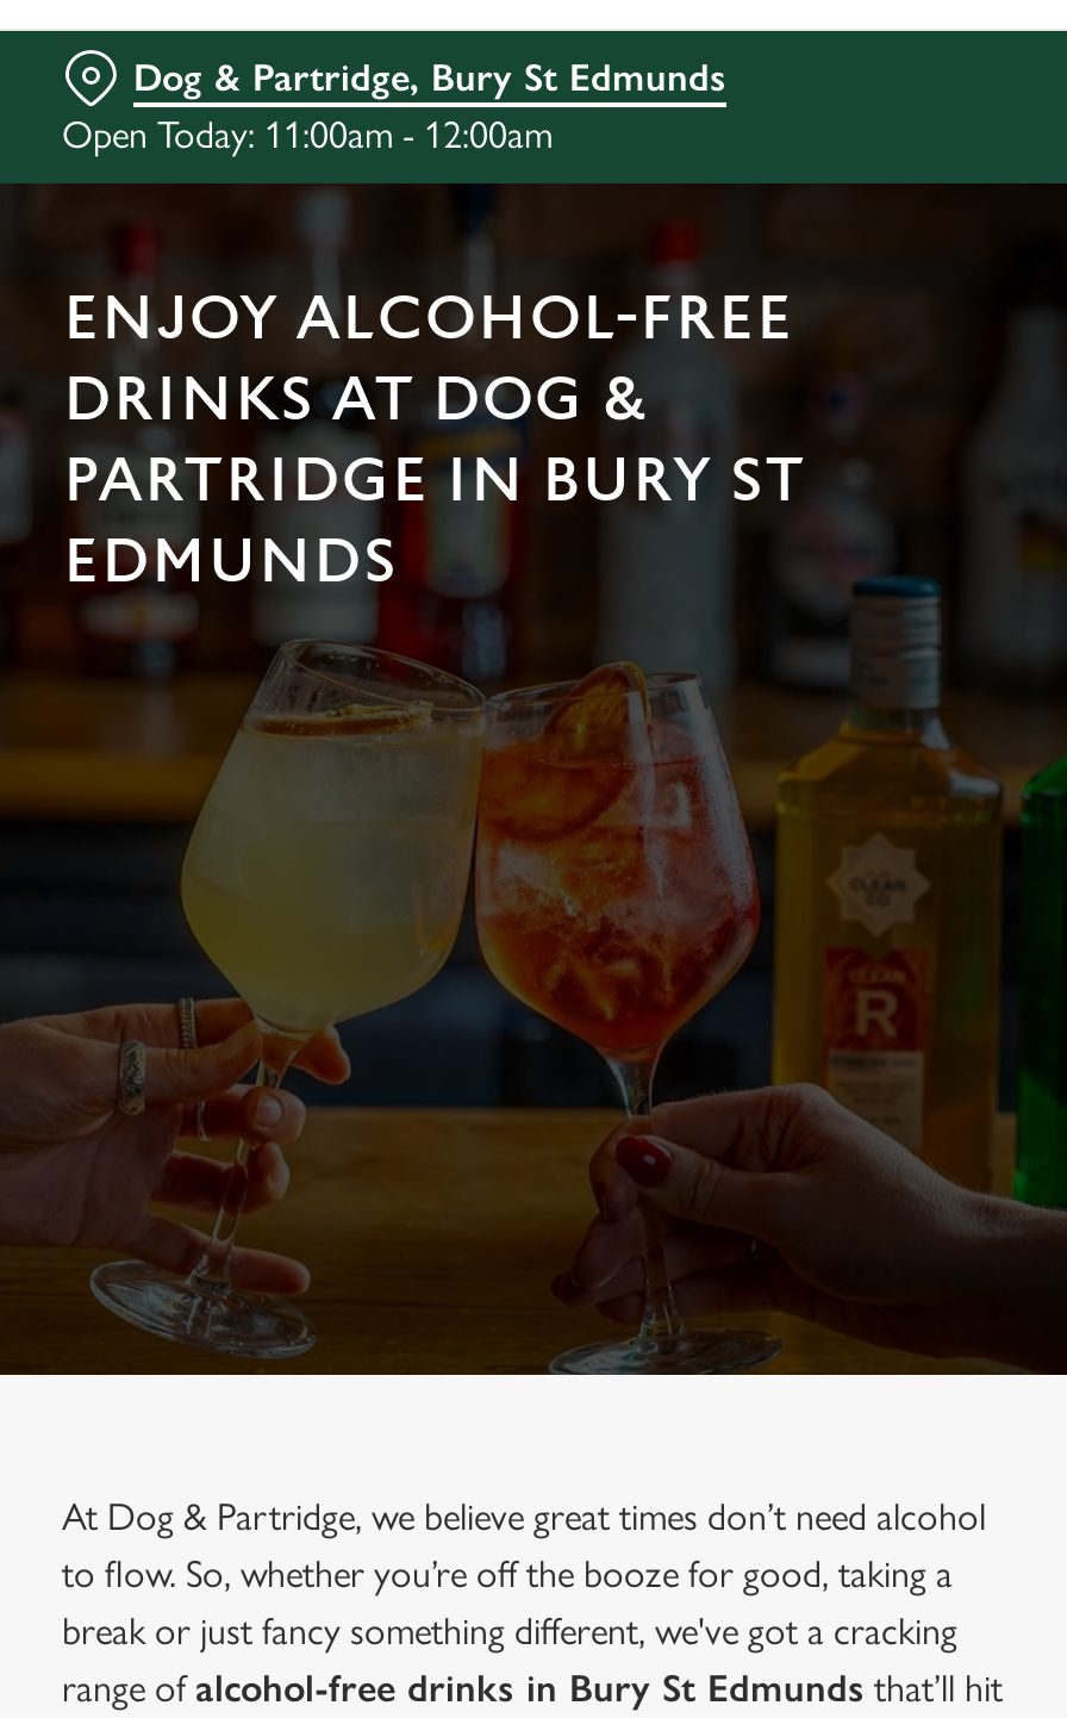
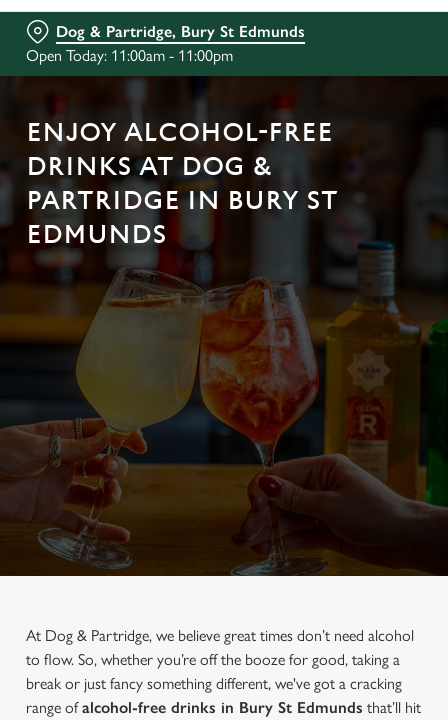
[62,112,553,157] Open Today: 11:00am - 12:00am -> [26,46,233,65] Open Today: 11:00am - 11:00pm

